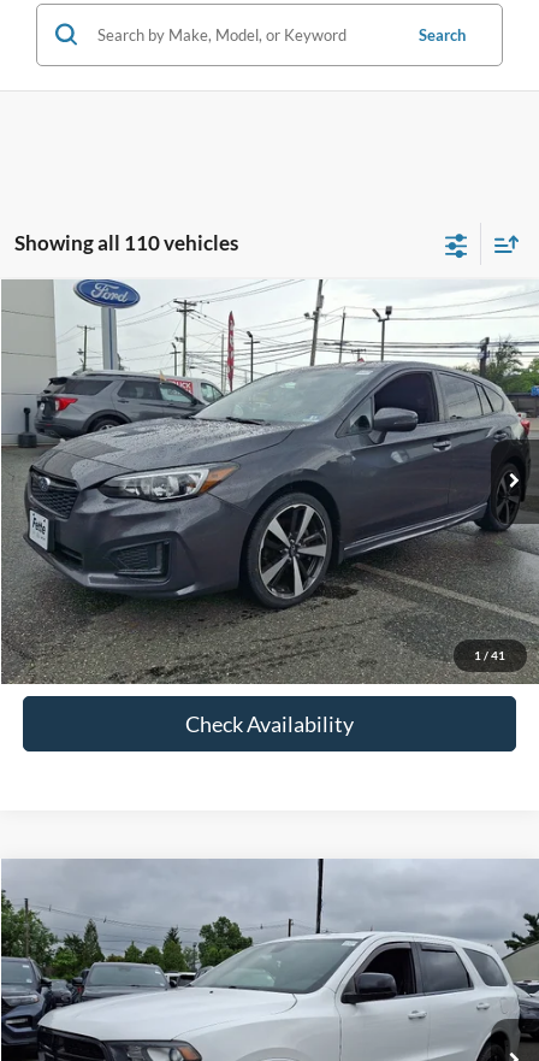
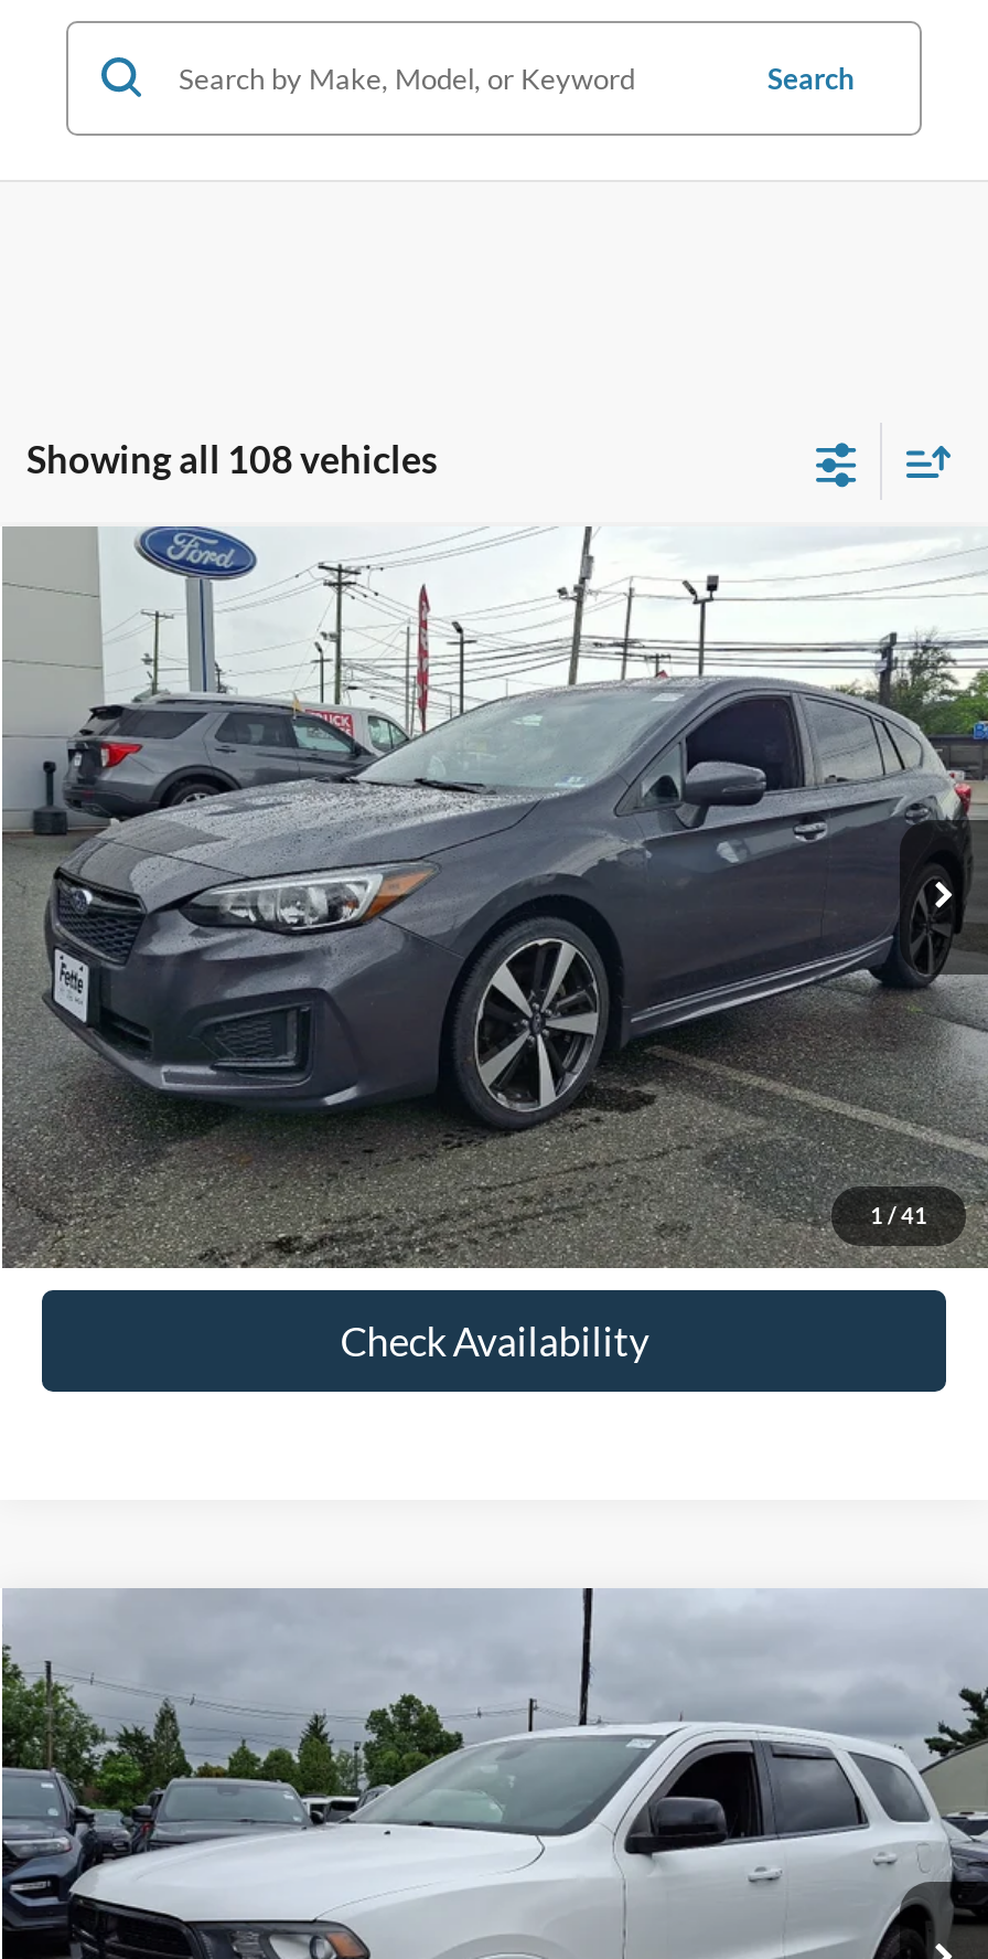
[14,230,238,255] Showing all 110 vehicles -> [26,435,437,482] Showing all 108 vehicles

